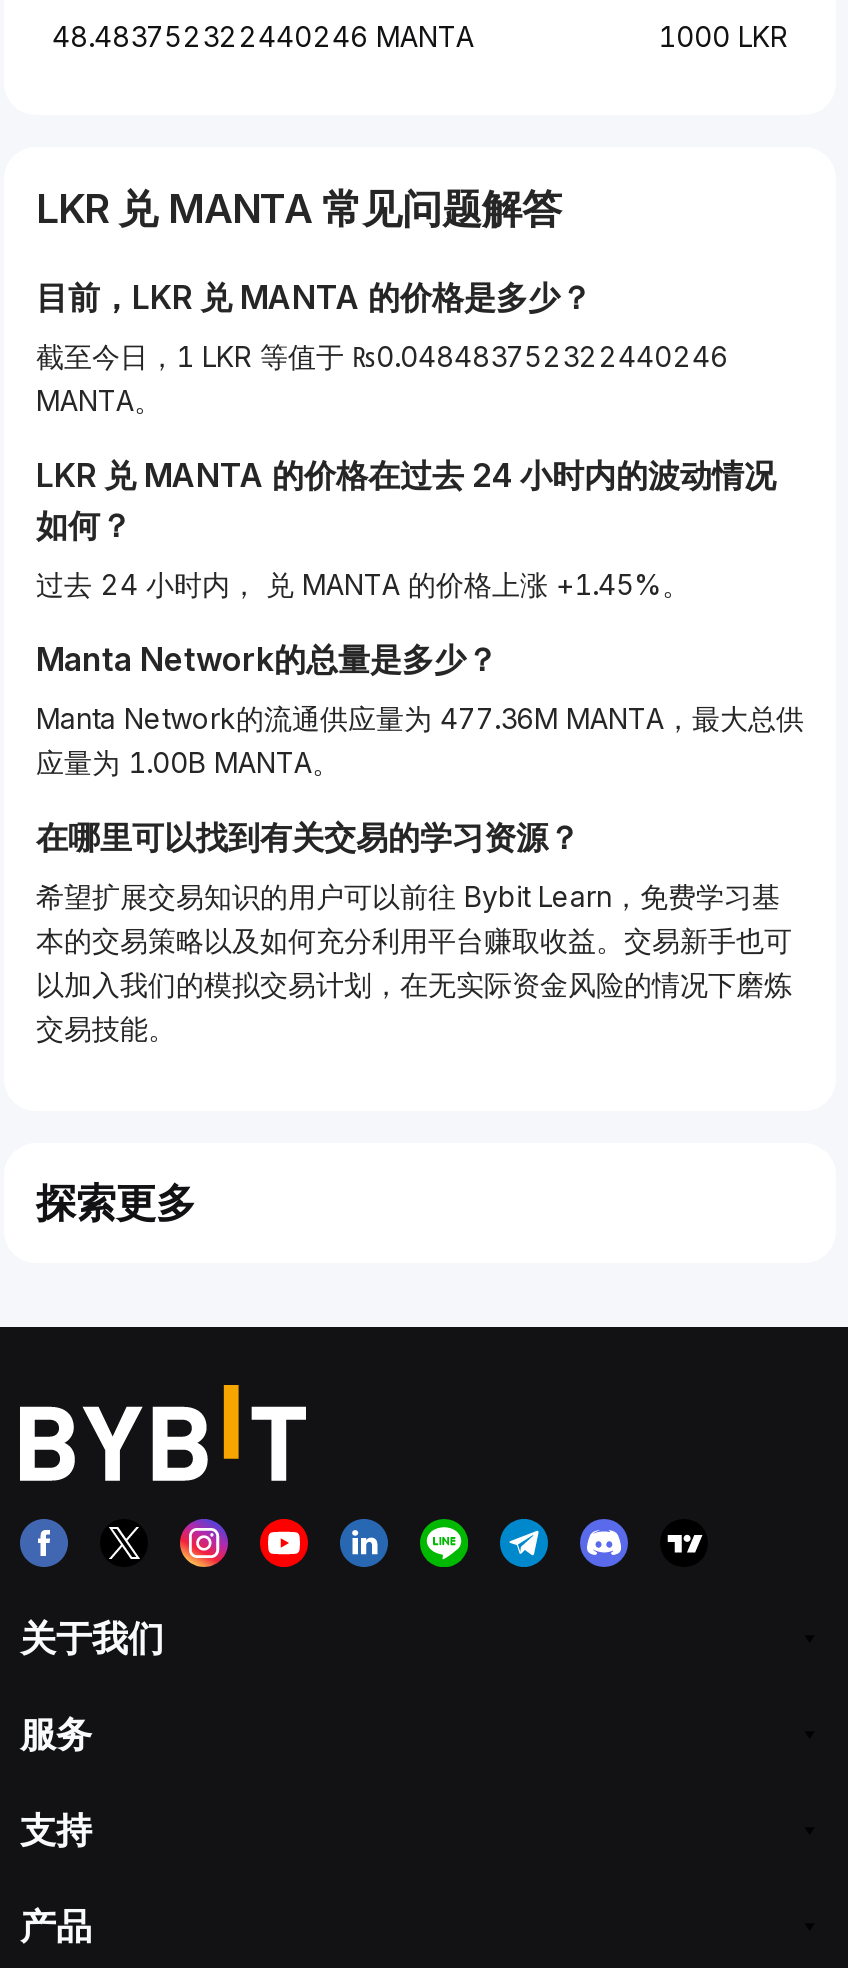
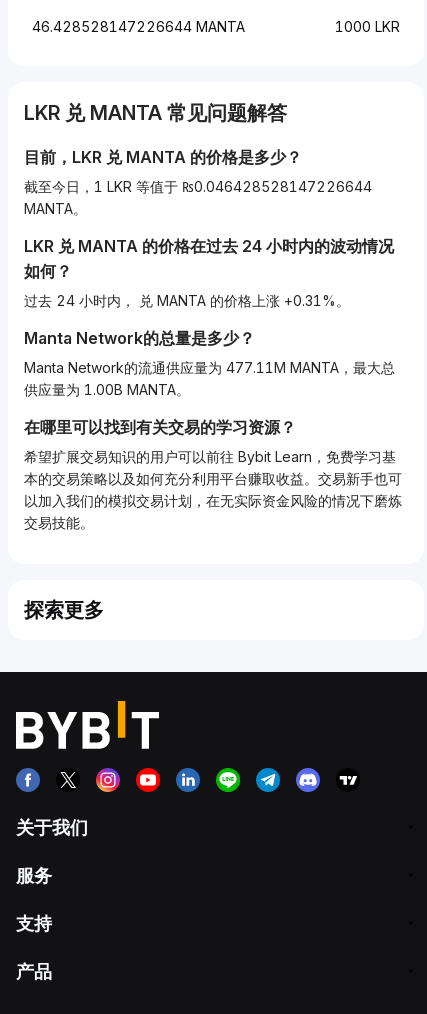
[52,19,474,53] 48.483752322440246 MANTA -> [32,18,245,35] 46.428528147226644 MANTA
[36,339,728,373] 截至今日，1 LKR 等值于 ₨0.048483752322440246 -> [24,178,372,195] 截至今日，1 LKR 等值于 ₨0.046428528147226644
[36,567,690,601] 过去 24 小时内， 兑 MANTA 的价格上涨 +1.45%。 -> [24,292,350,309] 过去 24 小时内， 兑 MANTA 的价格上涨 +0.31%。
[36,701,804,779] Manta Network的流通供应量为 477.36M MANTA，最大总供 | 应量为 1.00B MANTA。 -> [24,359,395,398] Manta Network的流通供应量为 477.11M MANTA，最大总 | 供应量为 1.00B MANTA。

